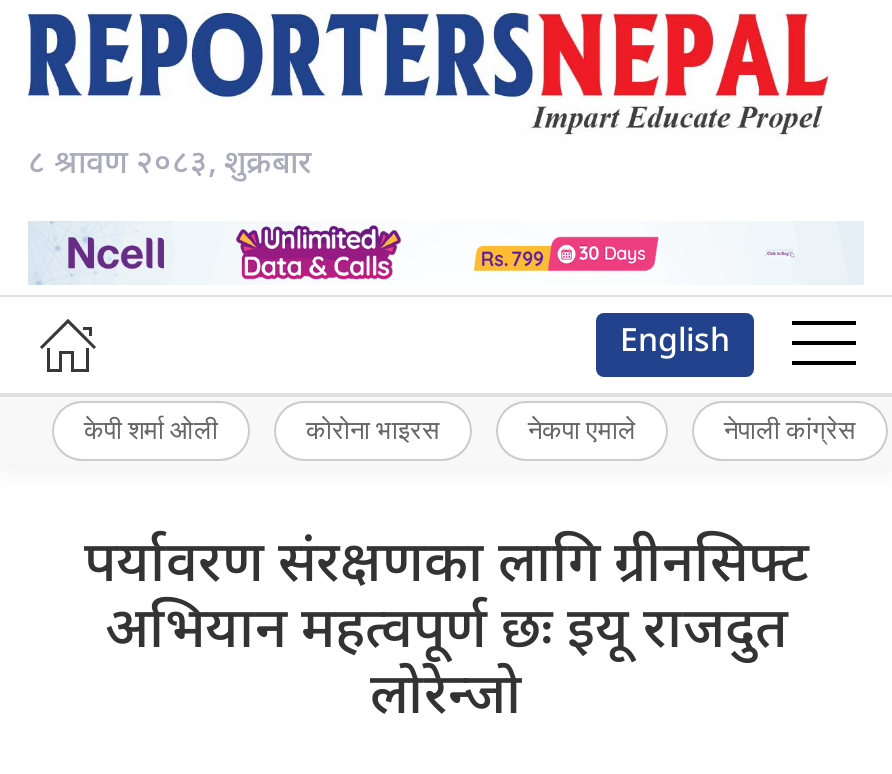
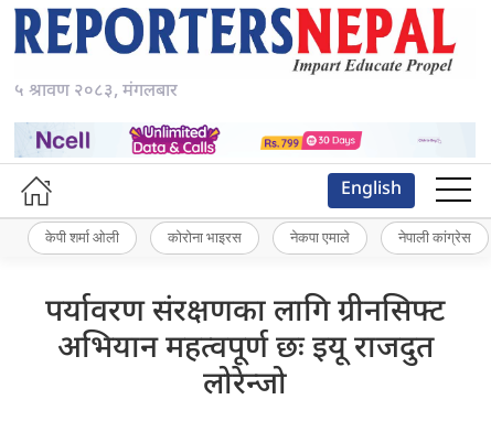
[28,146,312,188] ८ श्रावण २०८३, शुक्रबार -> [14,81,178,104] ५ श्रावण २०८३, मंगलबार

